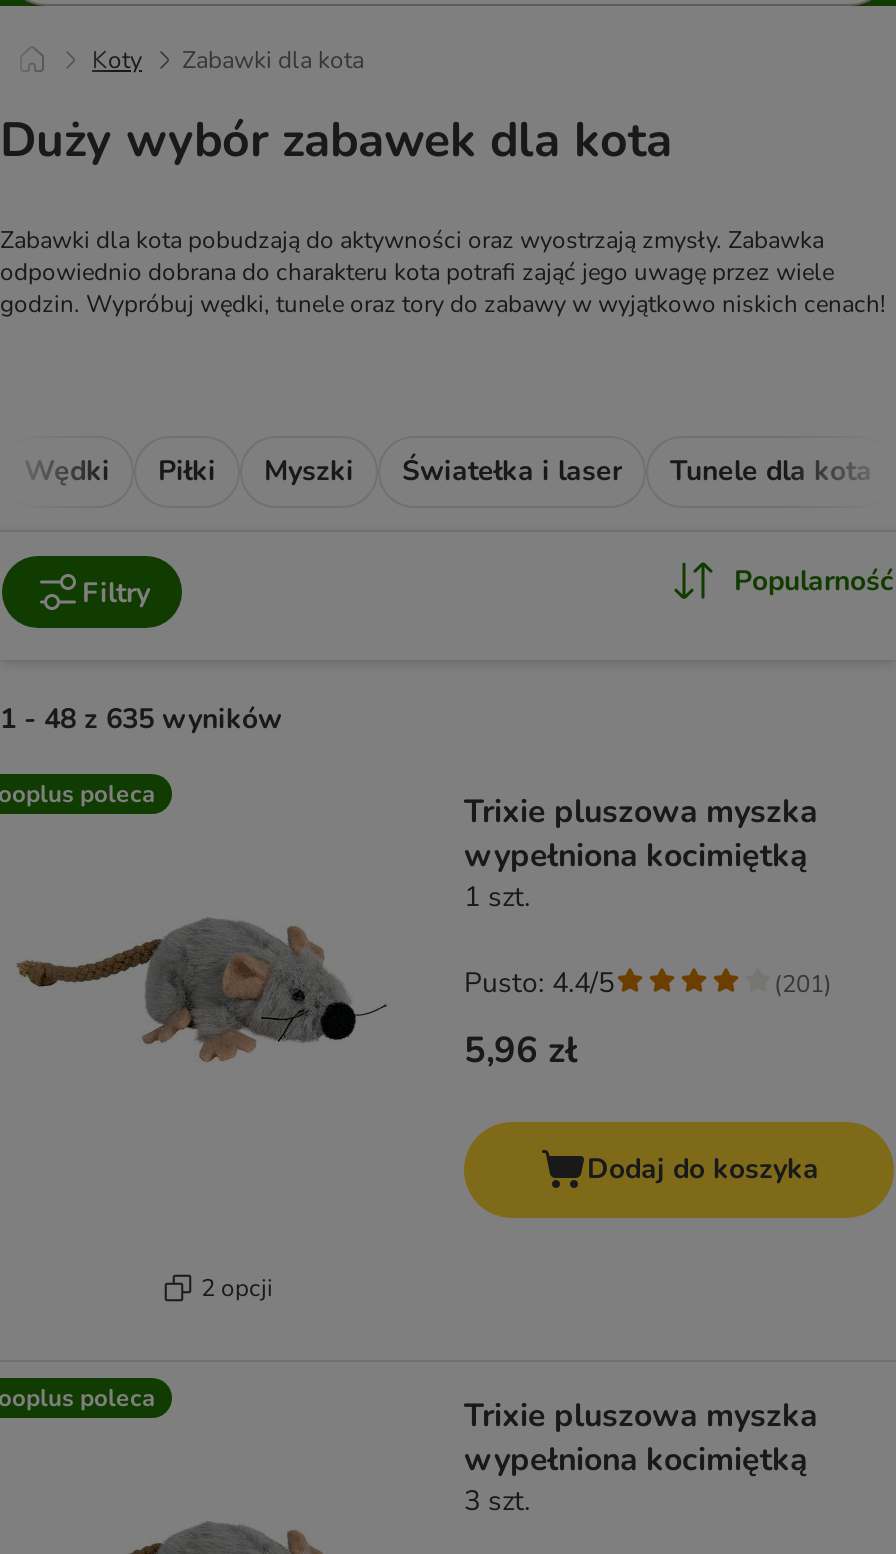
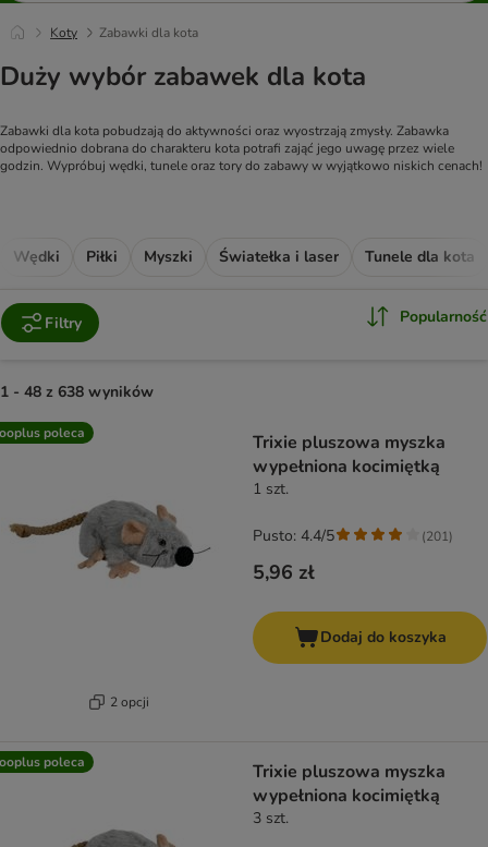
[0,700,282,738] 1 - 48 z 635 wyników -> [0,382,154,402] 1 - 48 z 638 wyników

